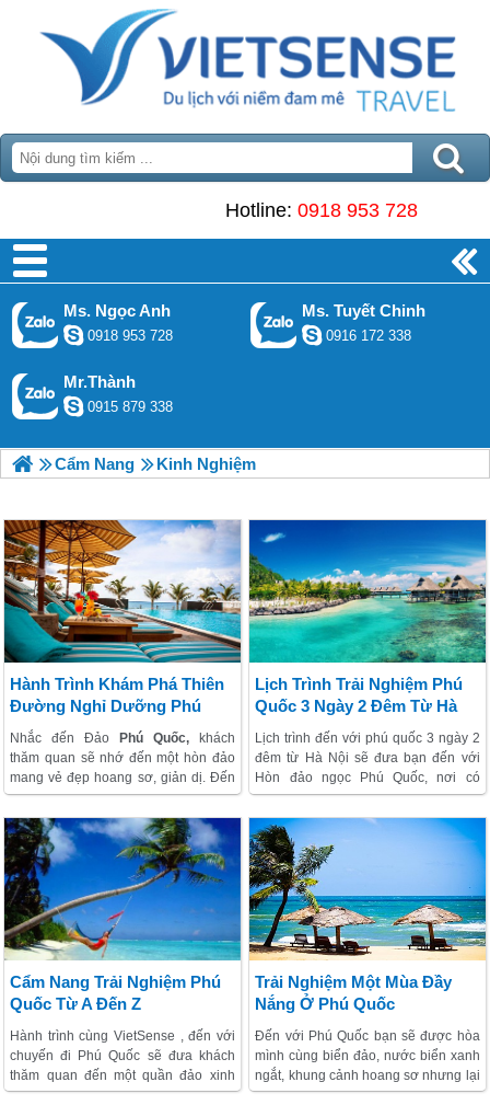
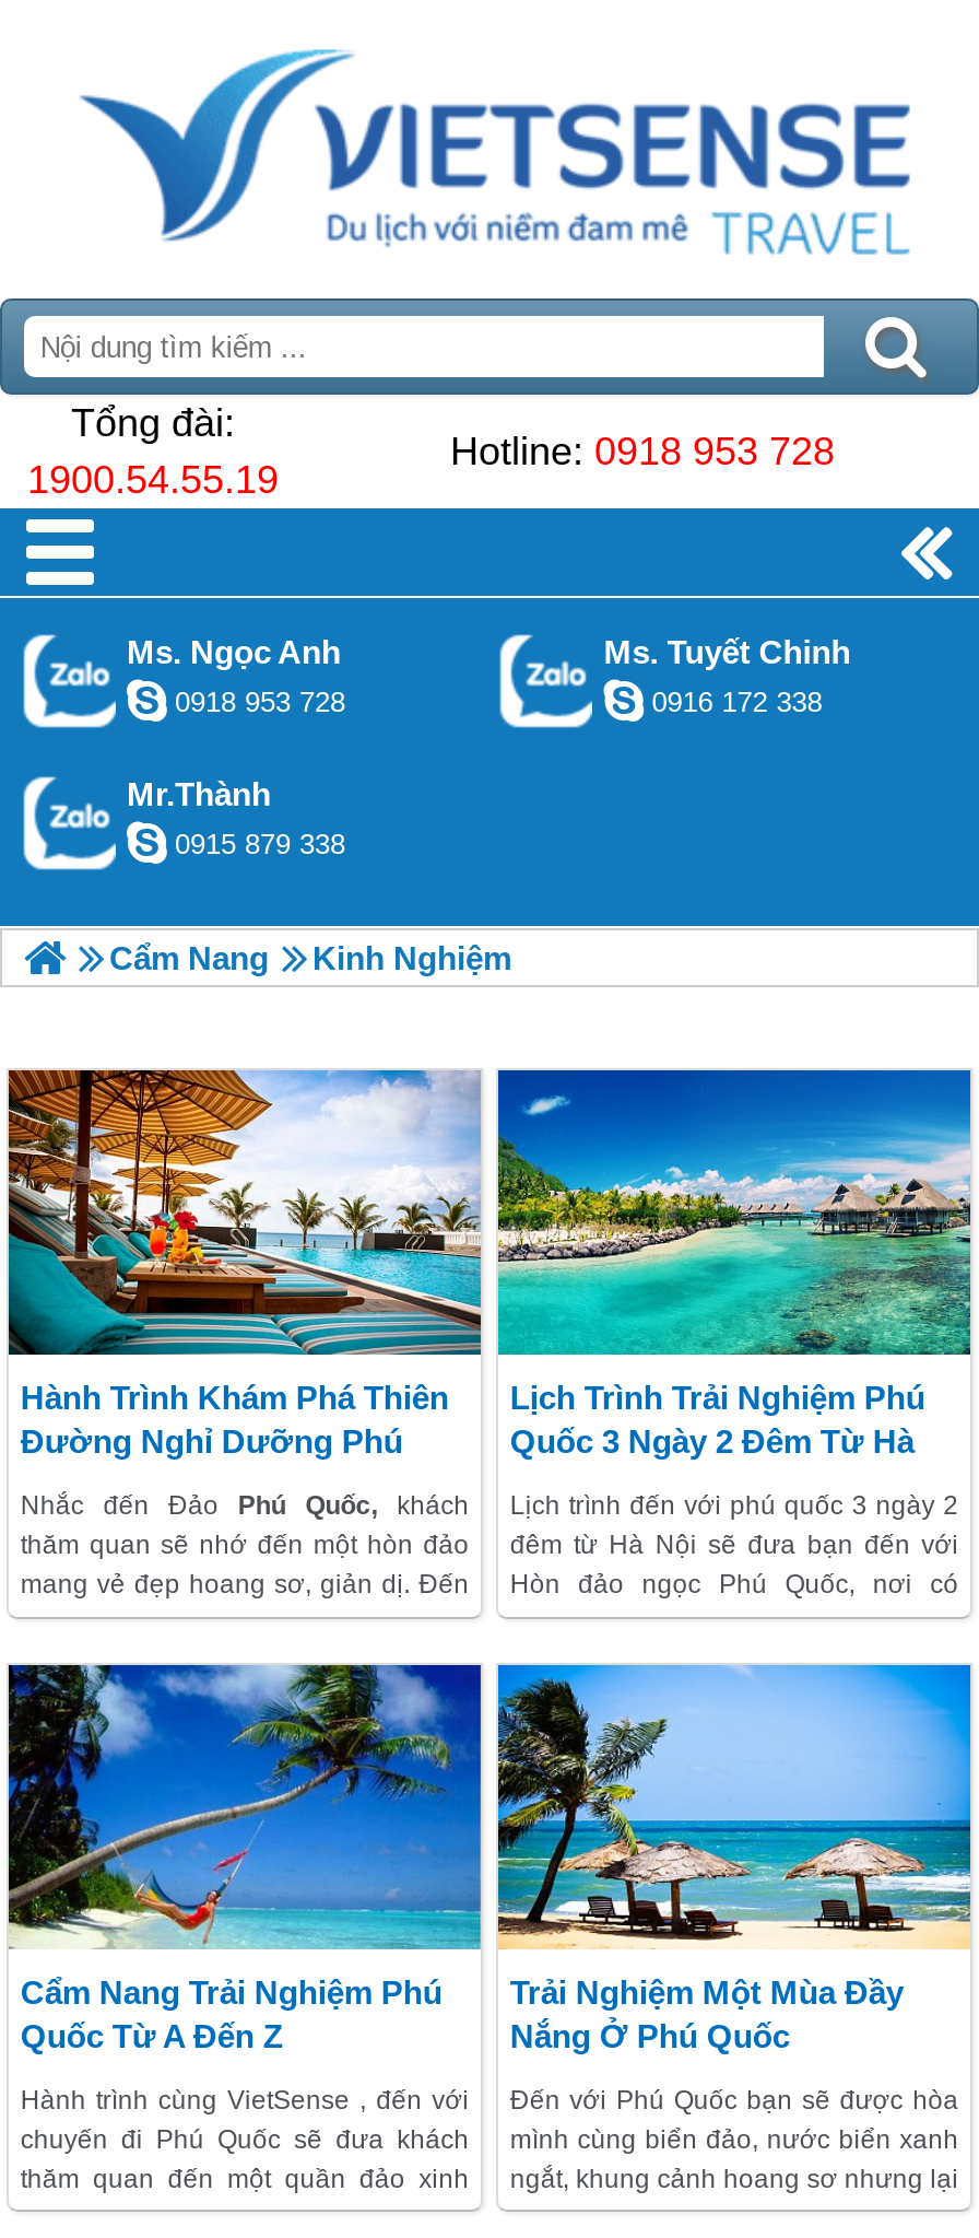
none -> [27,401,279,502] Tổng đài: | 1900.54.55.19

